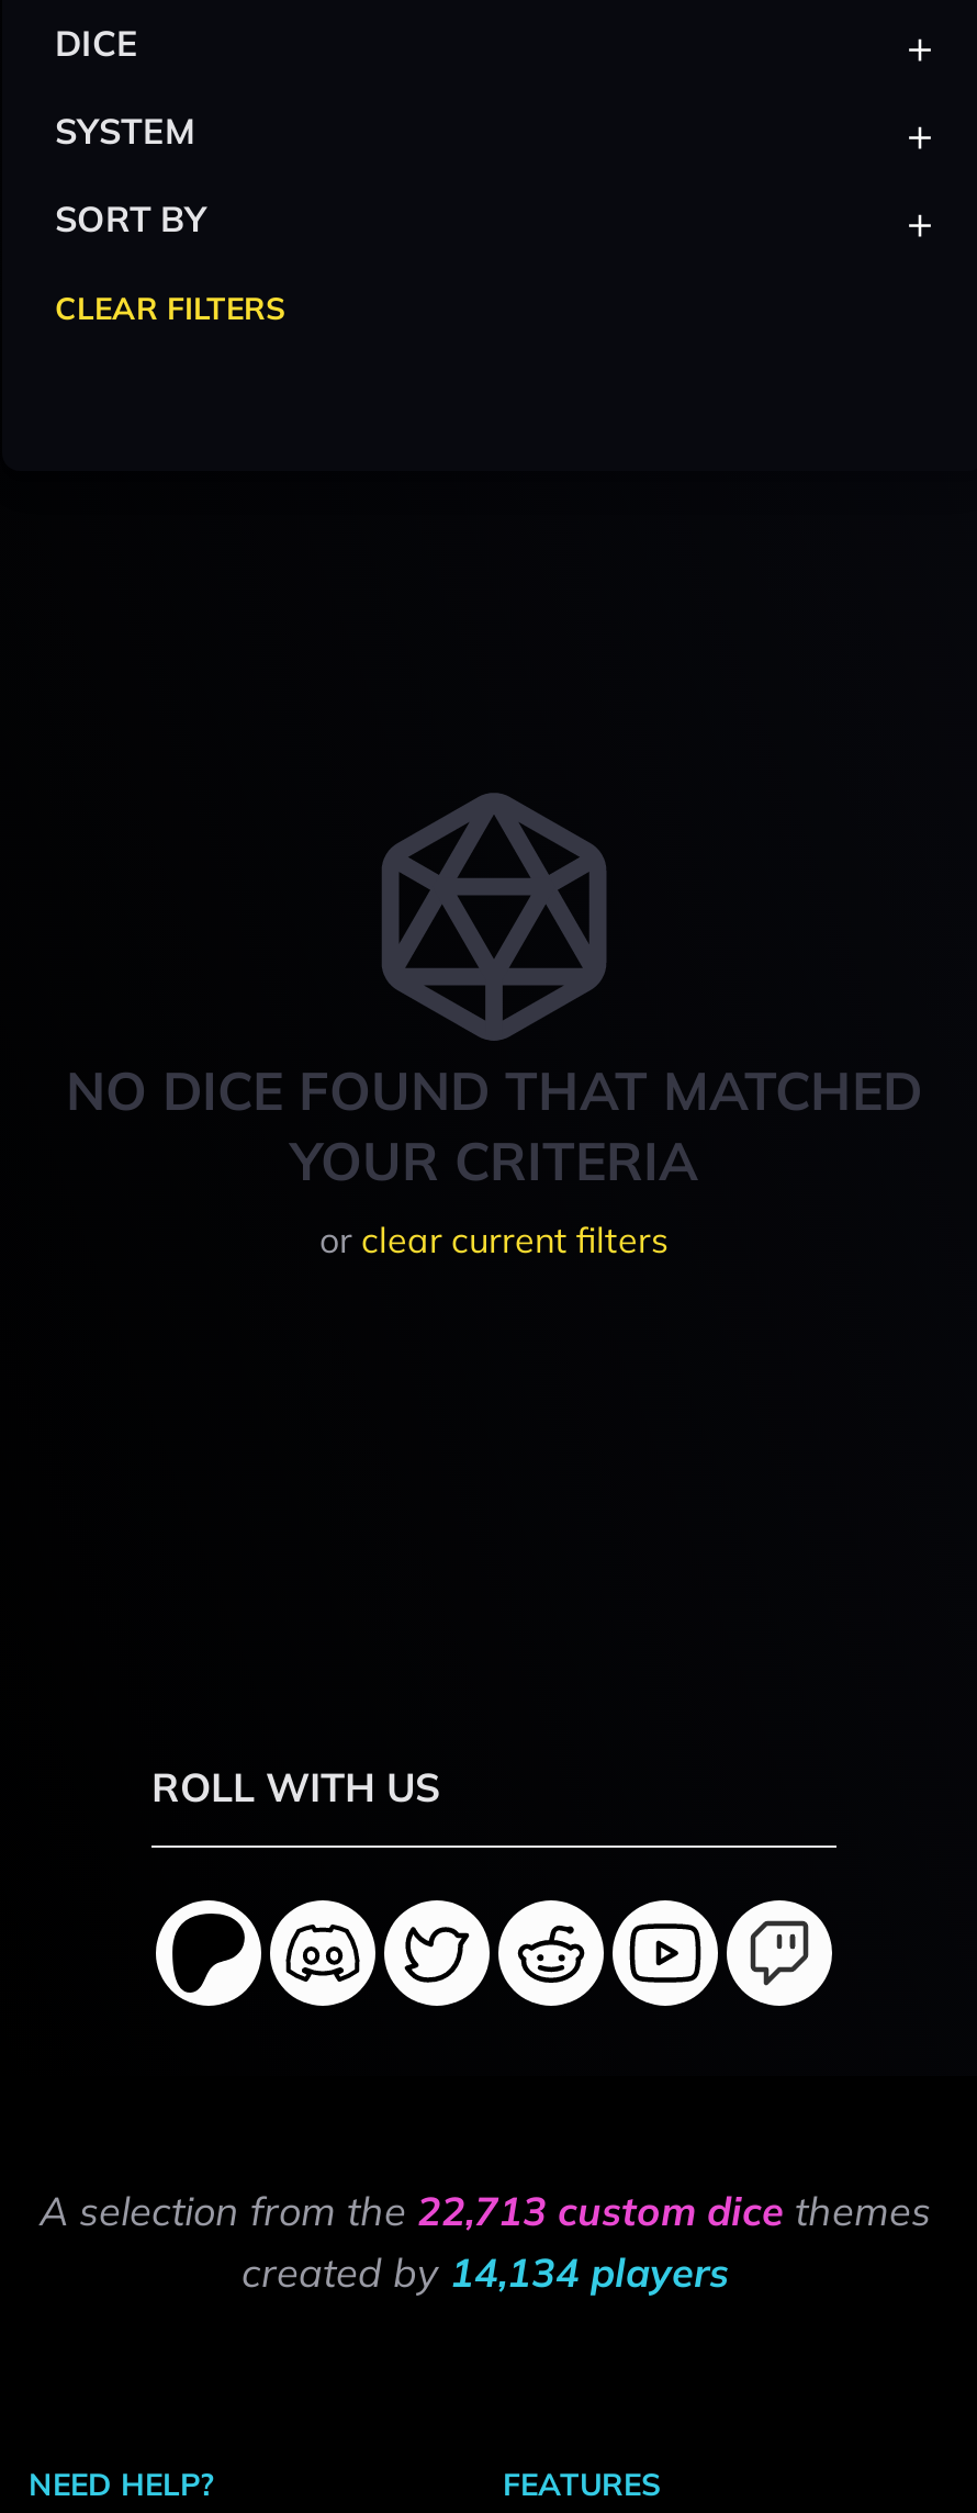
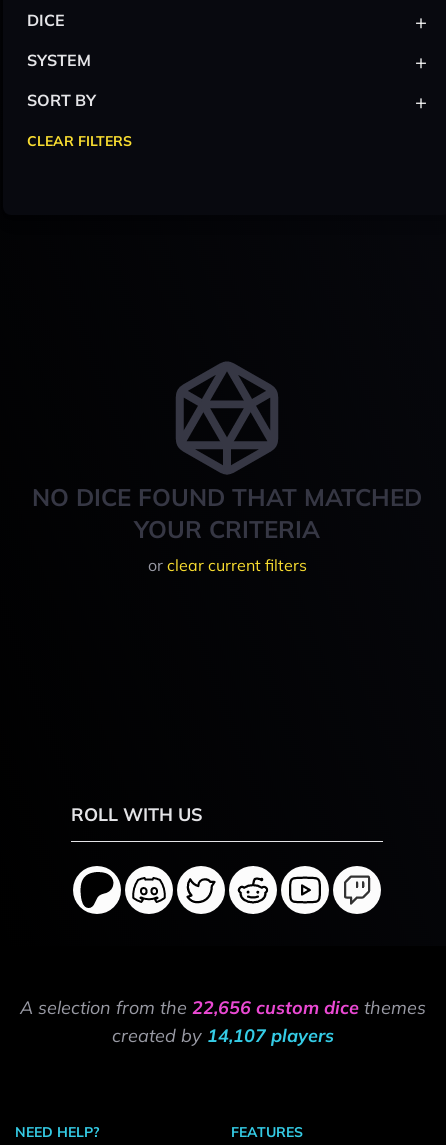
[40,2186,931,2236] A selection from the 22,713 custom dice themes -> [20,996,426,1019] A selection from the 22,656 custom dice themes
[242,2247,729,2298] created by 14,134 players -> [112,1024,334,1047] created by 14,107 players

